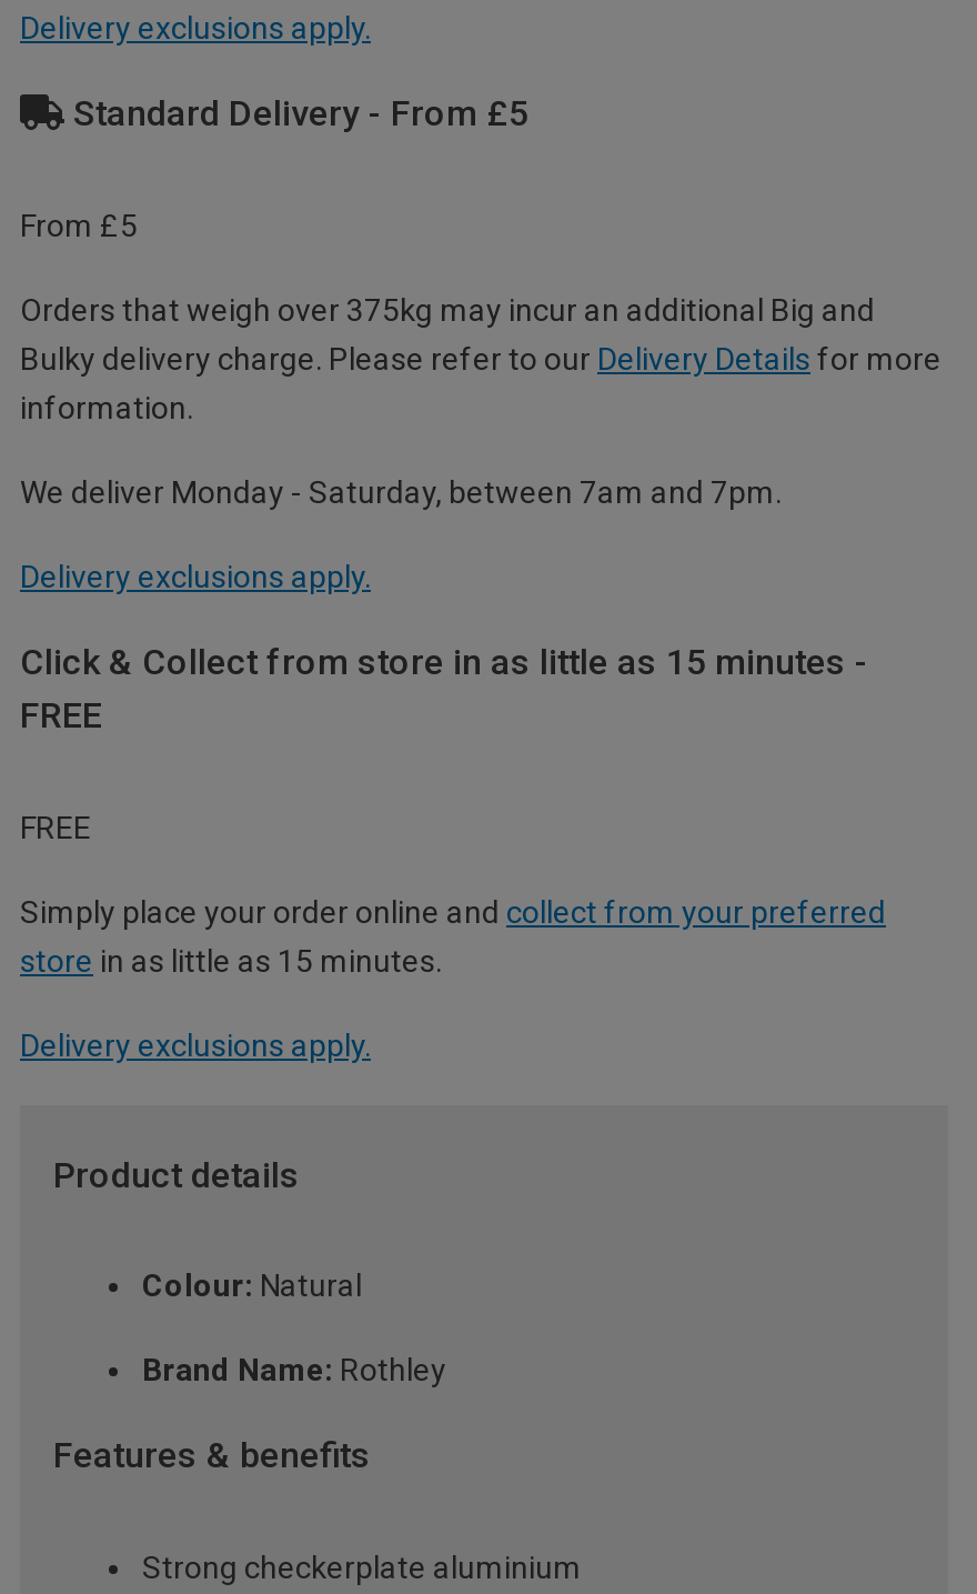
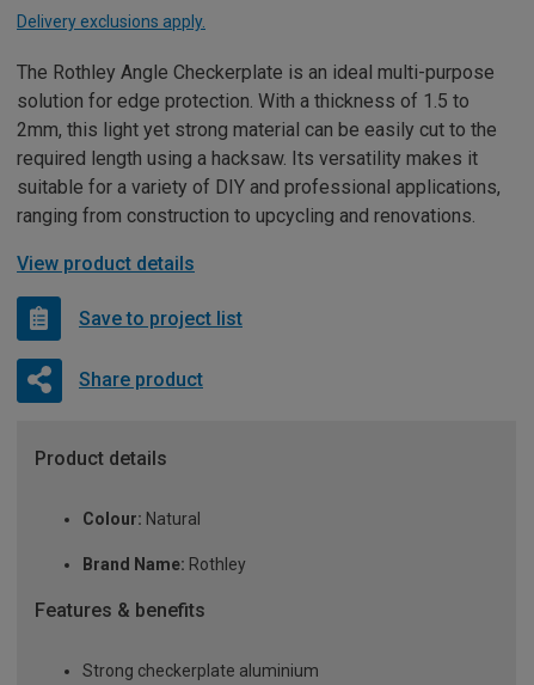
[20,92,941,1062] Standard Delivery - From £5 | From £5 | Orders that weigh over 375kg may incur an additional Big and | Bulky delivery charge. Please refer to our Delivery Details for more | information. | We deliver Monday - Saturday, between 7am and 7pm. | Delivery exclusions apply. | Click & Collect from store in as little as 15 minutes - | FREE | FREE | Simply place your order online and collect from your preferred | store in as little as 15 minutes. | Delivery exclusions apply. -> [17,62,501,391] The Rothley Angle Checkerplate is an ideal multi-purpose | solution for edge protection. With a thickness of 1.5 to | 2mm, this light yet strong material can be easily cut to the | required length using a hacksaw. Its versatility makes it | suitable for a variety of DIY and professional applications, | ranging from construction to upcycling and renovations. | View product details | Save to project list | Share product

